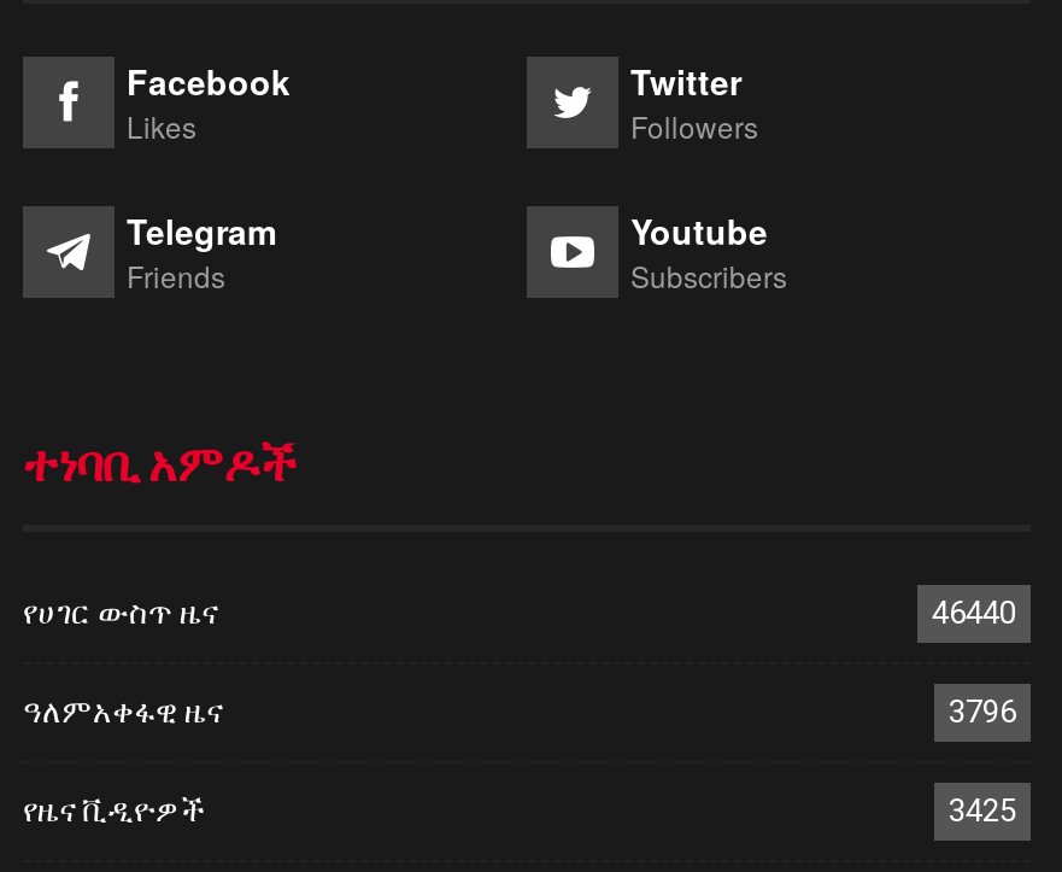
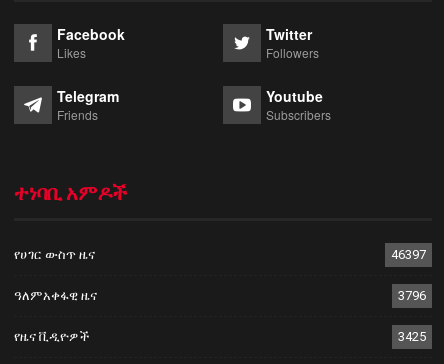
[932,594,1016,631] 46440 -> [391,247,426,262] 46397

